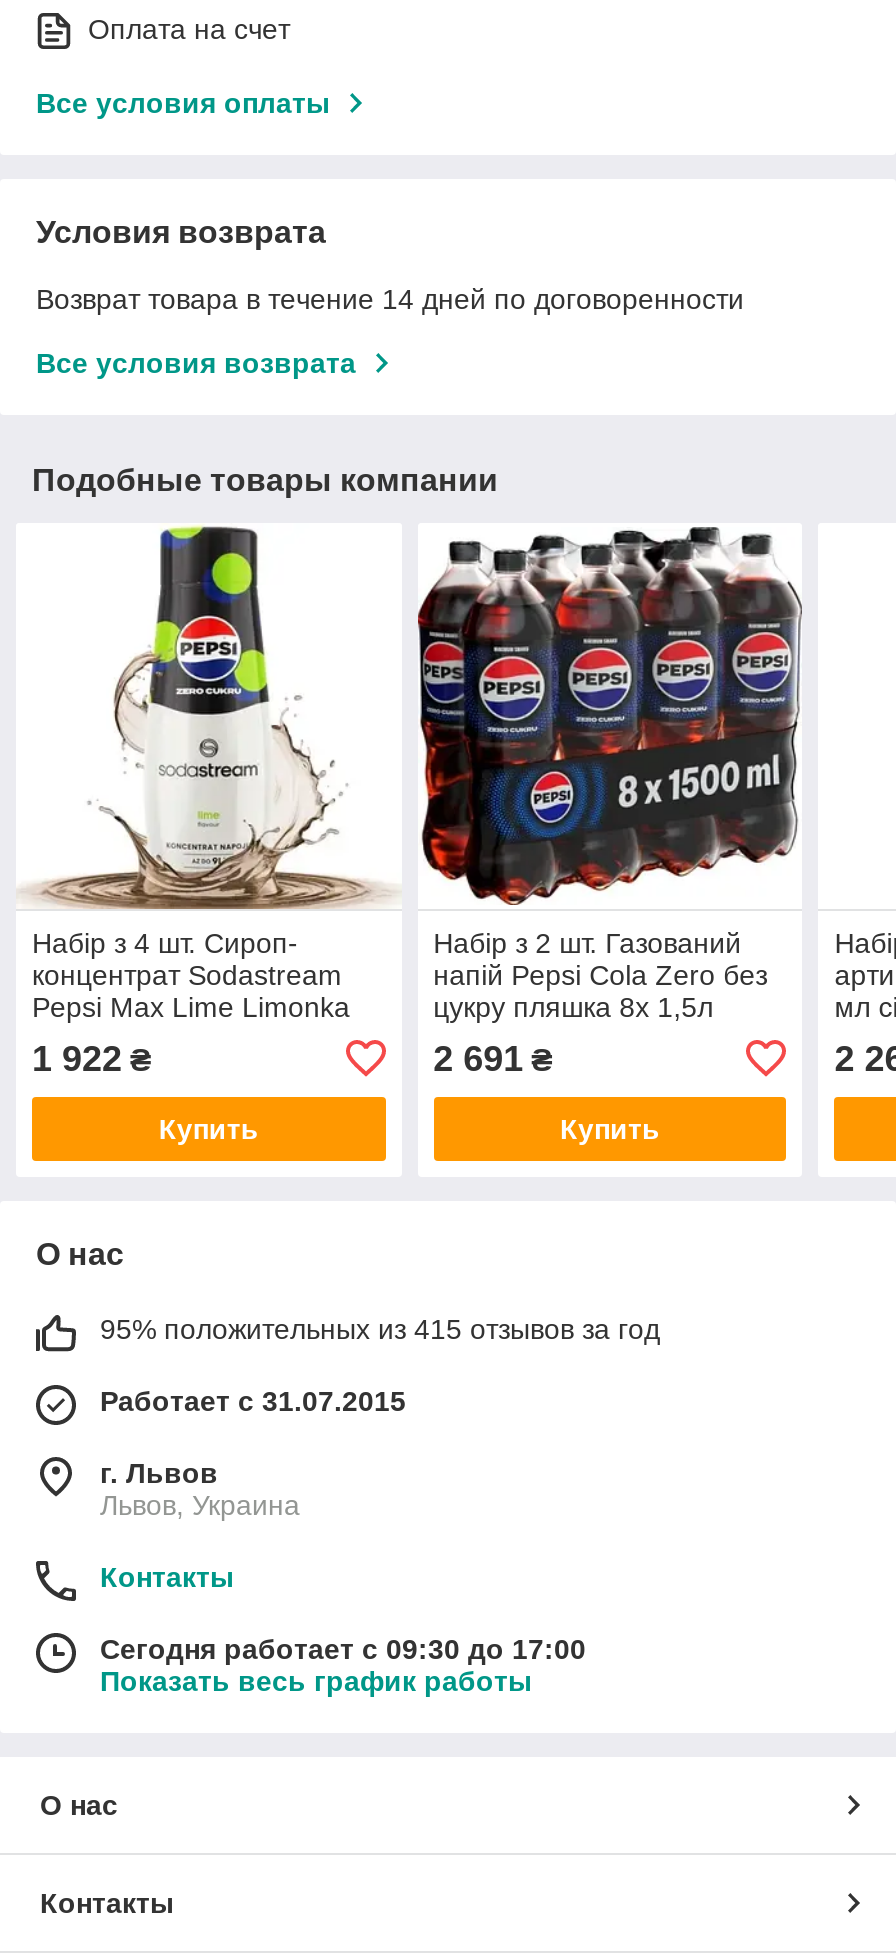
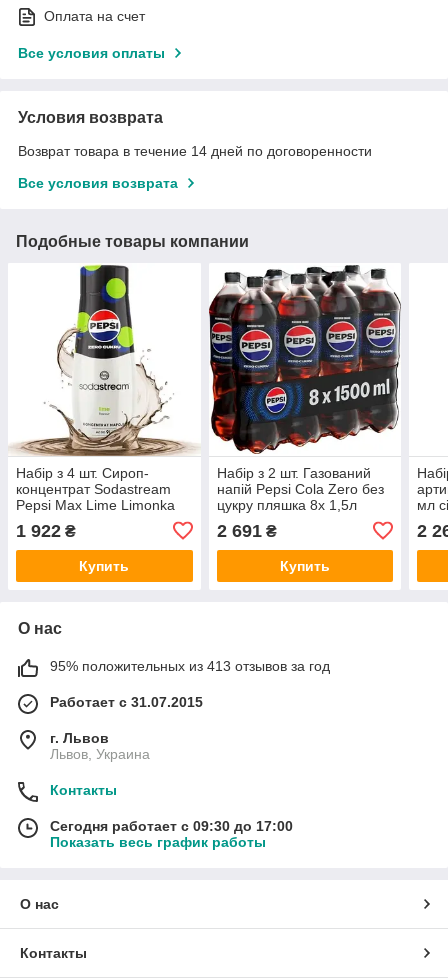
[100,1313,660,1345] 95% положительных из 415 отзывов за год -> [50,658,330,674] 95% положительных из 413 отзывов за год

